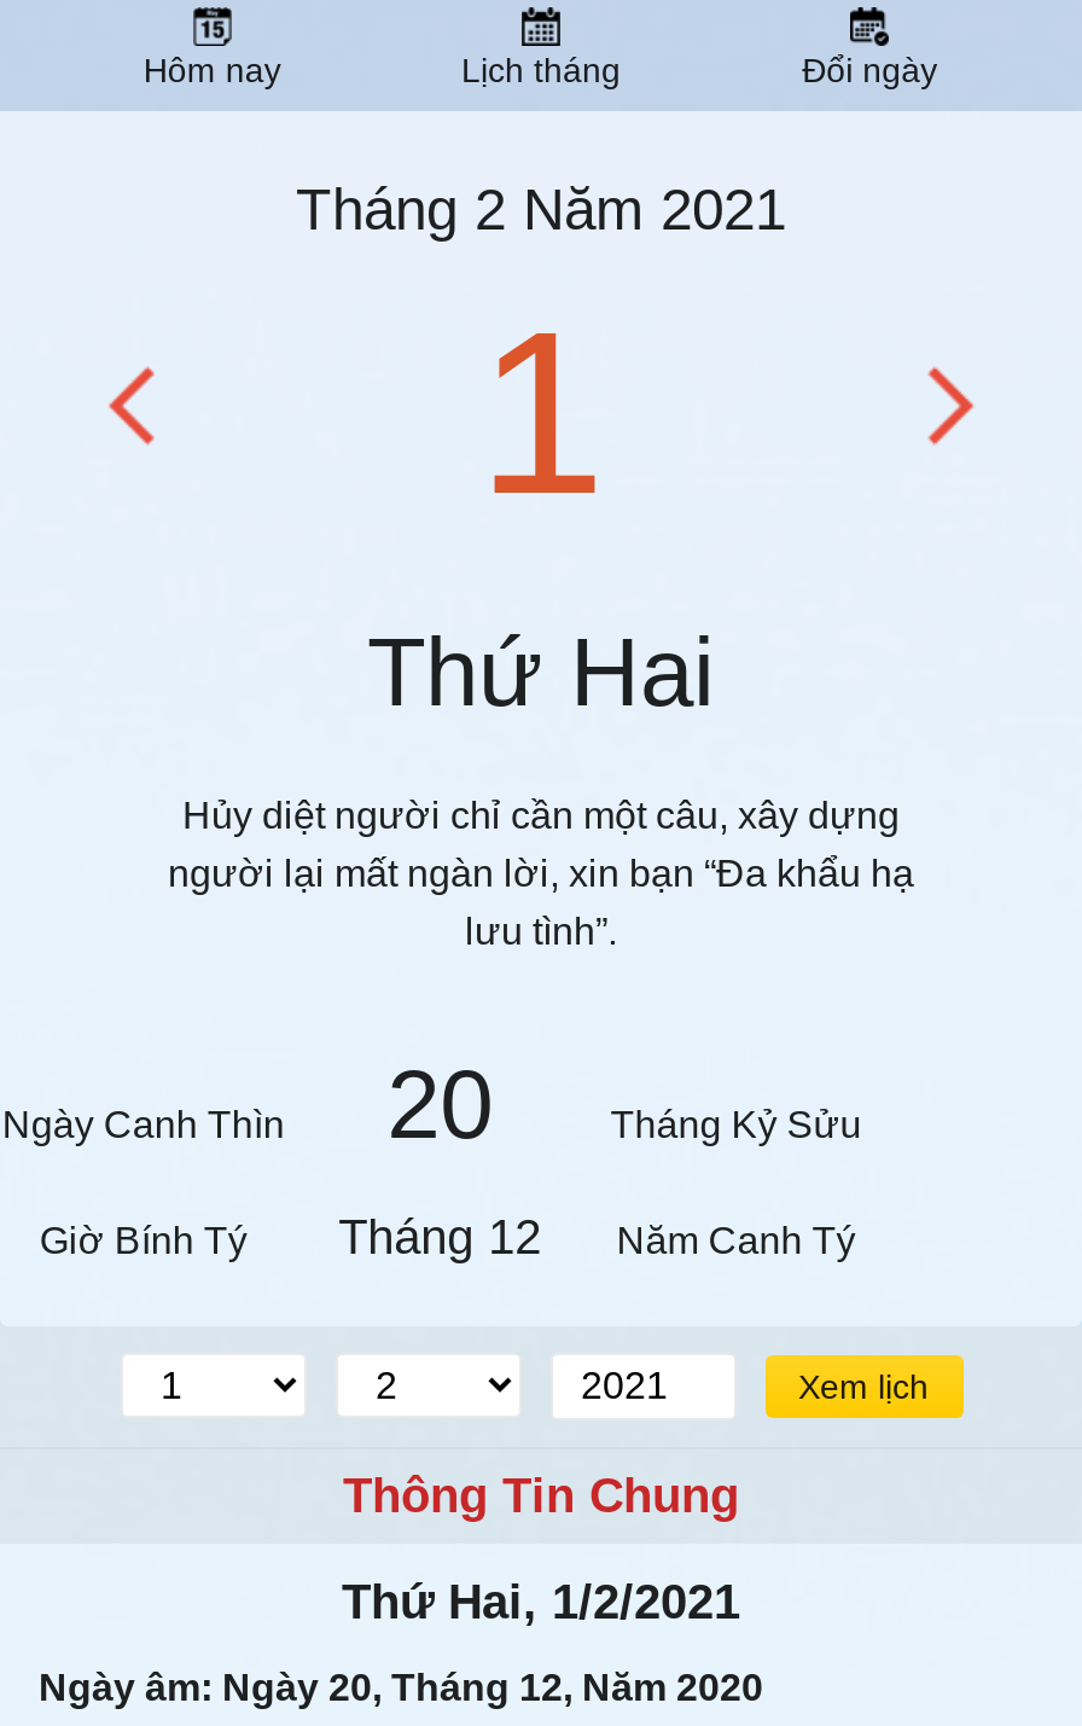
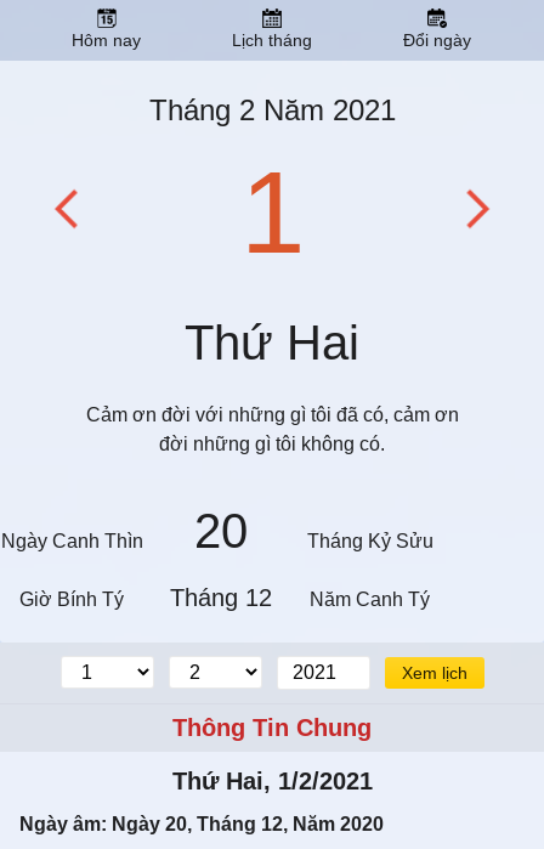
[168,795,914,952] Hủy diệt người chỉ cần một câu, xây dựng | người lại mất ngàn lời, xin bạn “Đa khẩu hạ | lưu tình”. -> [86,404,458,454] Cảm ơn đời với những gì tôi đã có, cảm ơn | đời những gì tôi không có.

